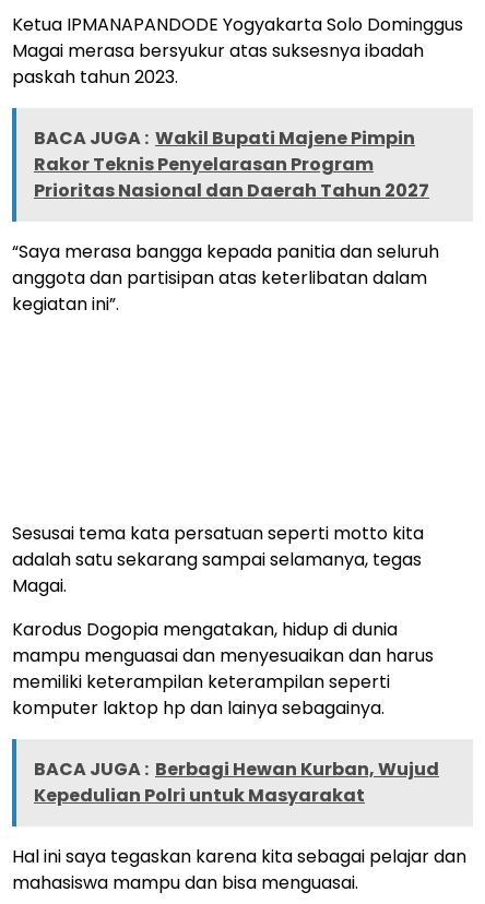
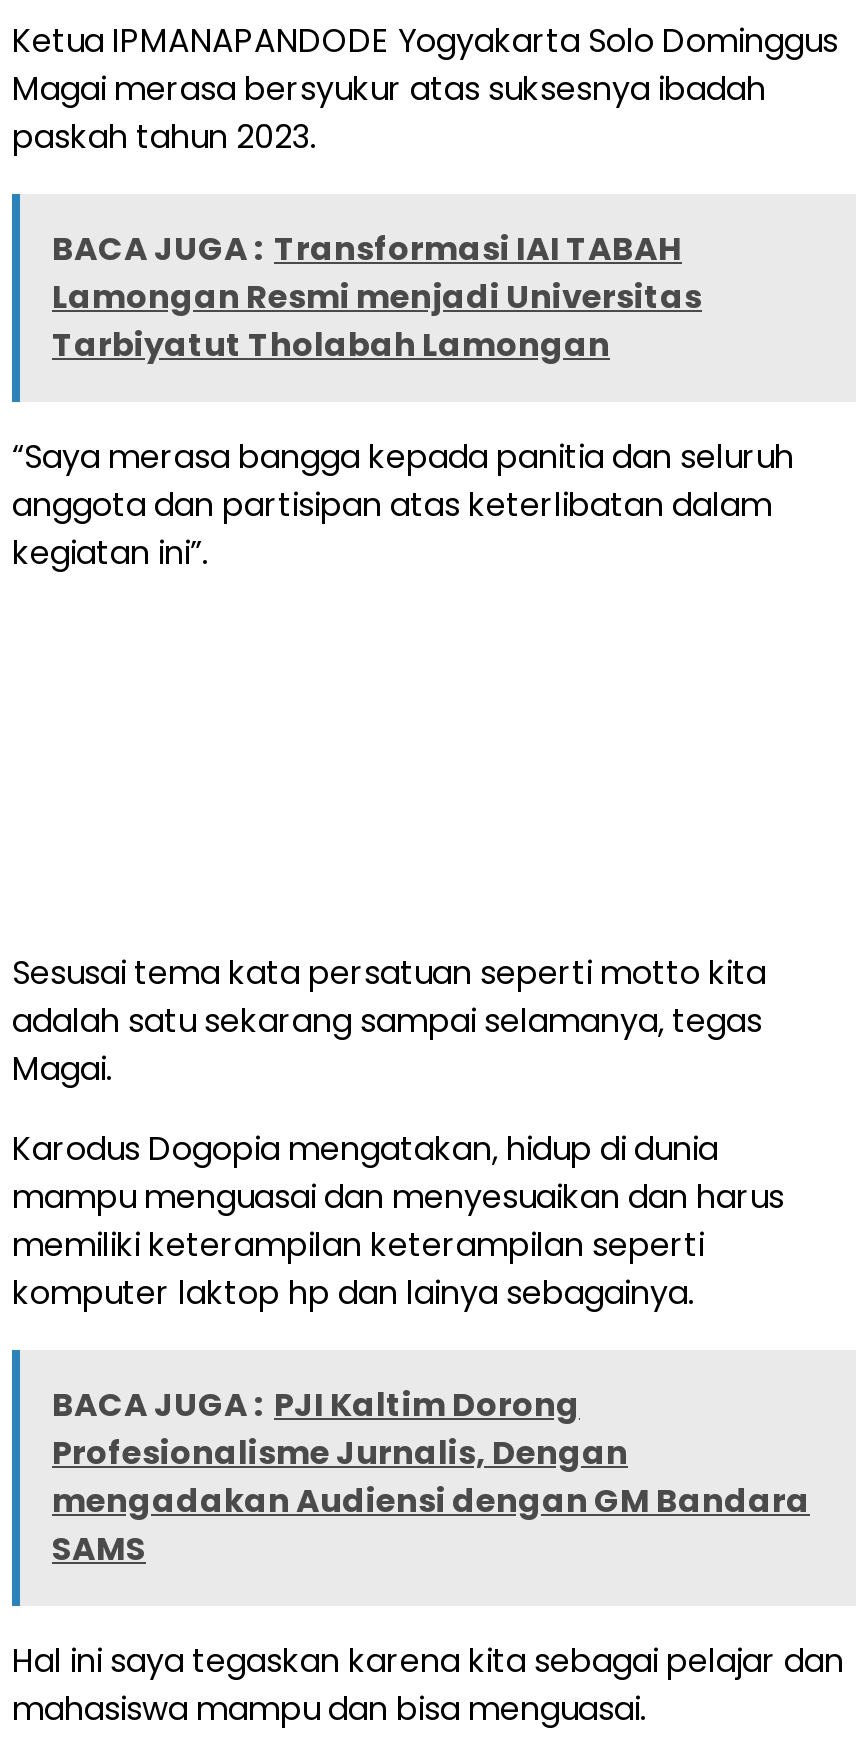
[34,125,429,203] BACA JUGA : Wakil Bupati Majene Pimpin | Rakor Teknis Penyelarasan Program | Prioritas Nasional dan Daerah Tahun 2027 -> [52,225,702,367] BACA JUGA : Transformasi IAI TABAH | Lamongan Resmi menjadi Universitas | Tarbiyatut Tholabah Lamongan
[34,756,439,807] BACA JUGA : Berbagi Hewan Kurban, Wujud | Kepedulian Polri untuk Masyarakat -> [52,1381,810,1571] BACA JUGA : PJI Kaltim Dorong | Profesionalisme Jurnalis, Dengan | mengadakan Audiensi dengan GM Bandara | SAMS

